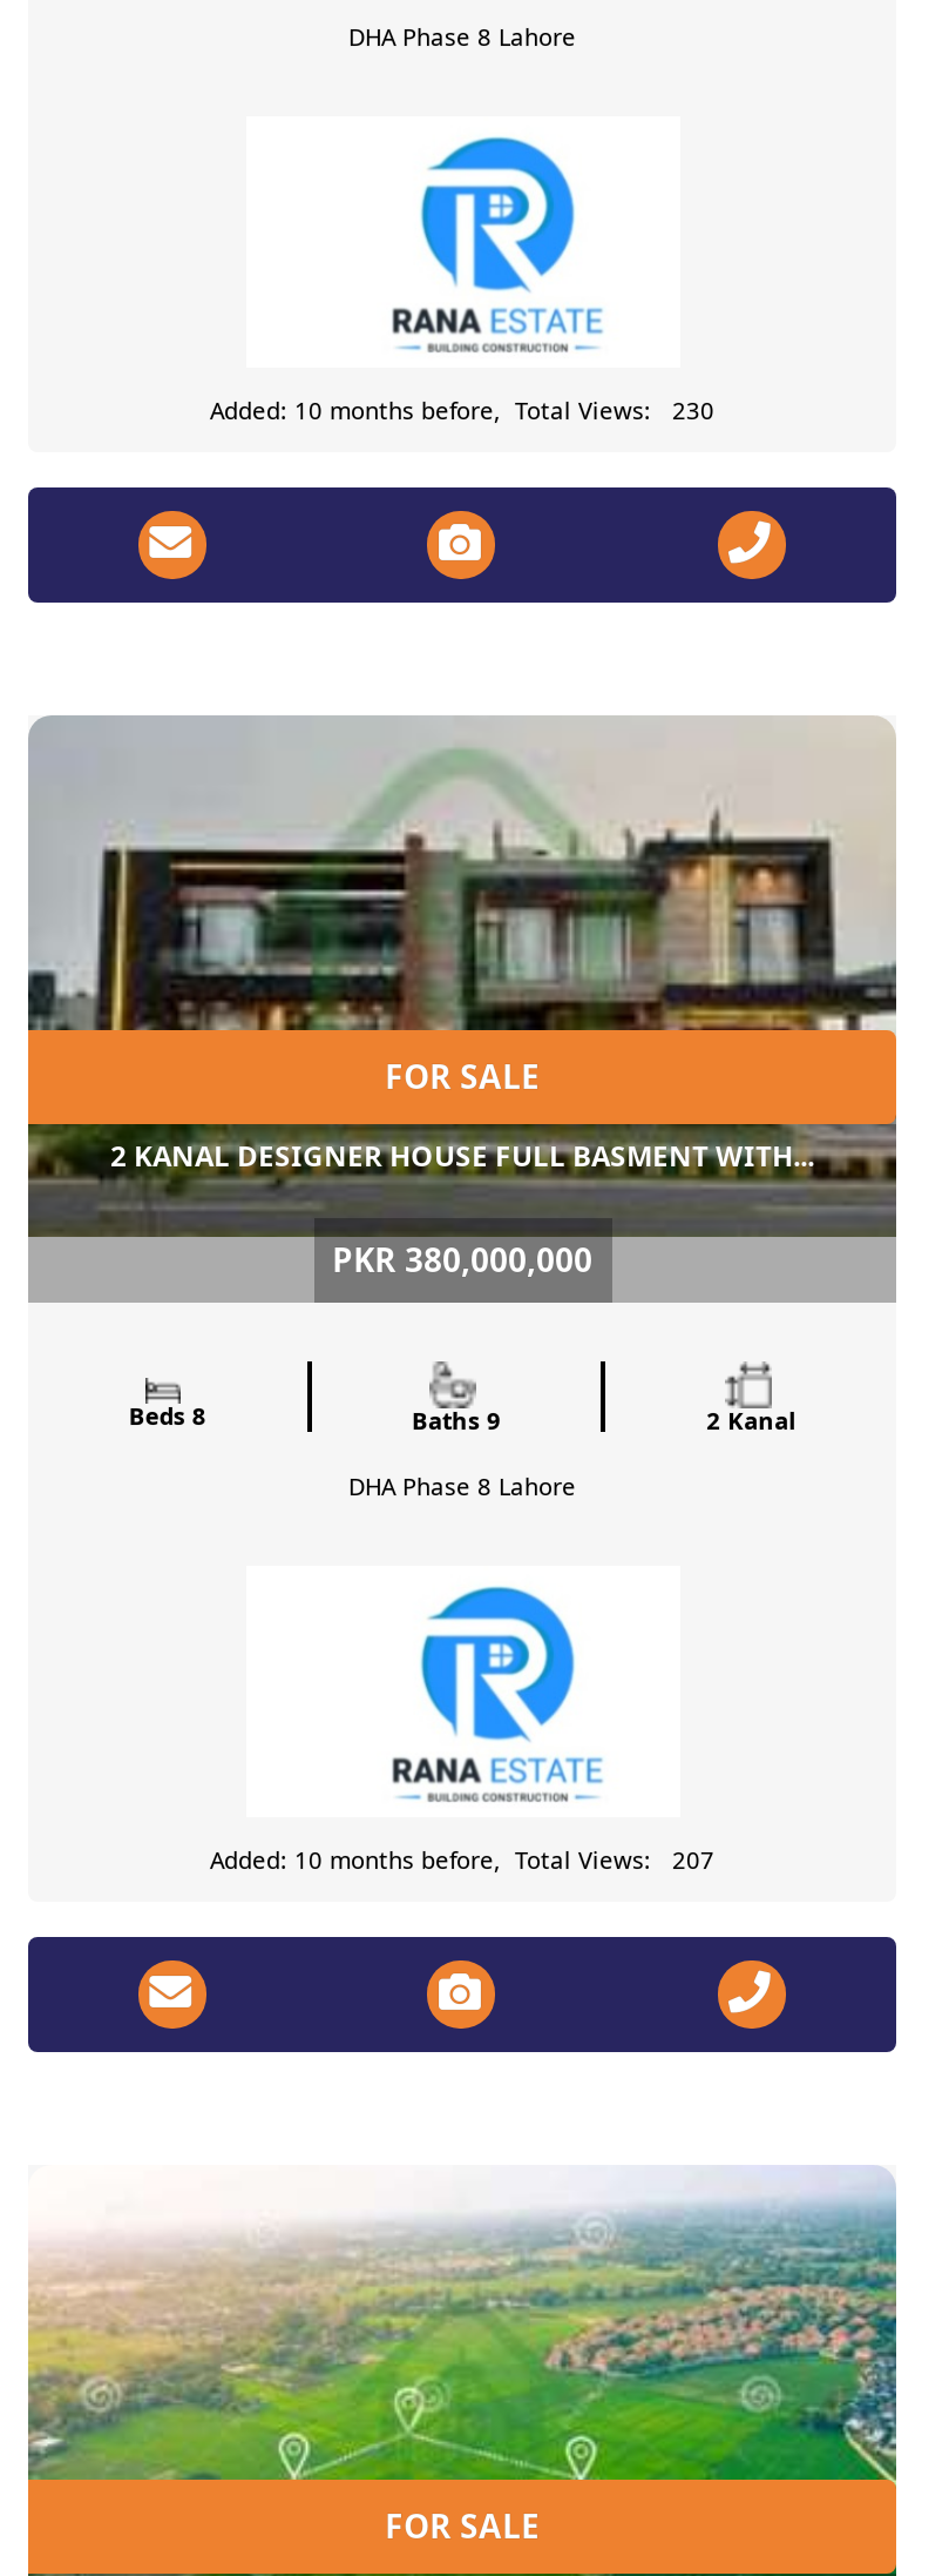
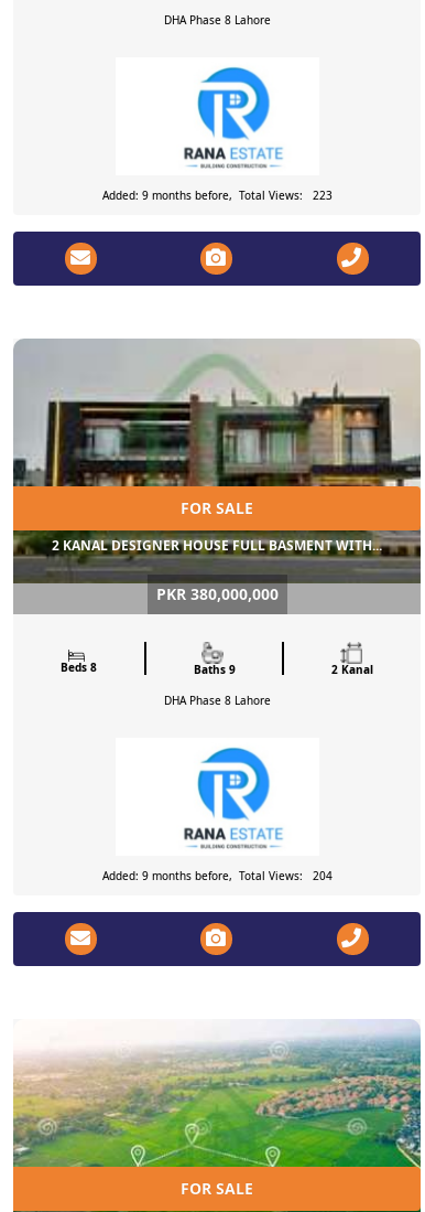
[210,393,714,426] Added: 10 months before, Total Views: 230 -> [102,187,332,203] Added: 9 months before, Total Views: 223
[210,1843,714,1875] Added: 10 months before, Total Views: 207 -> [102,868,332,883] Added: 9 months before, Total Views: 204

